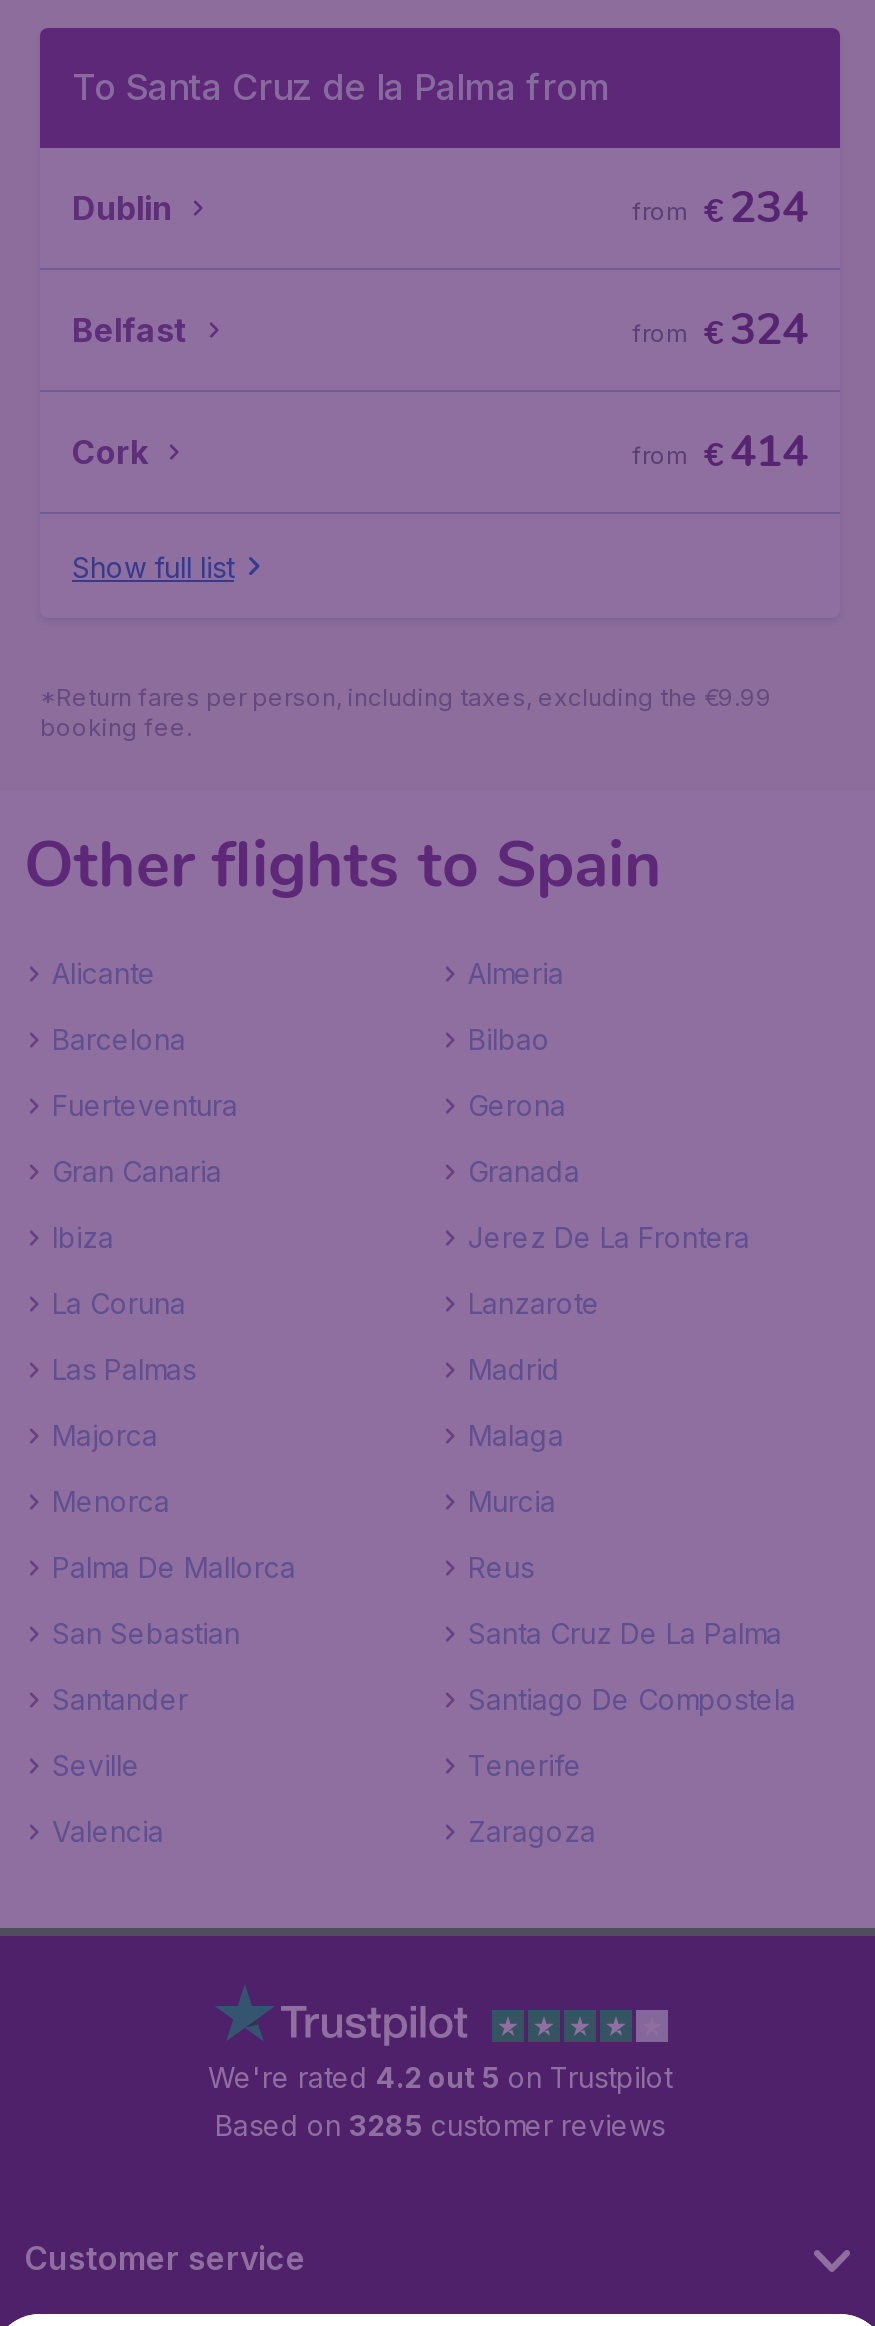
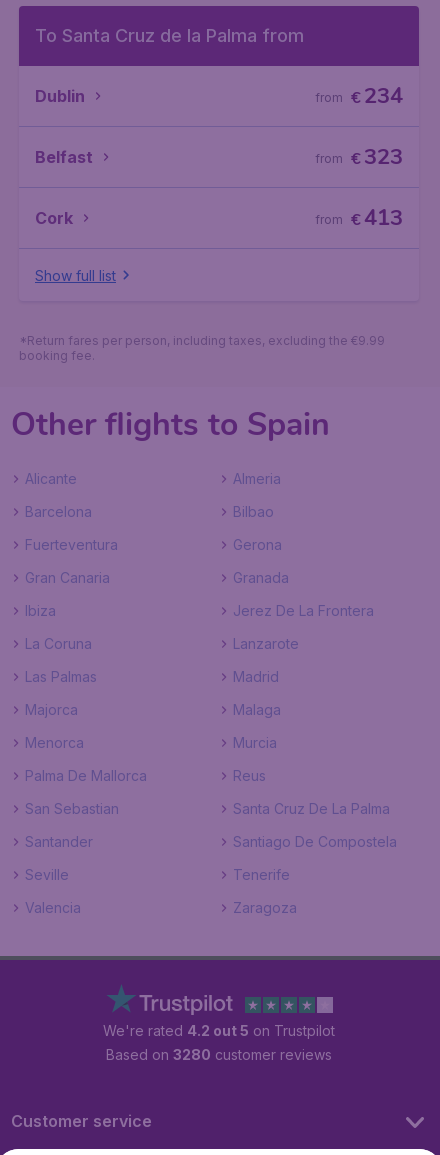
[632,300,808,360] from € 324 -> [315,142,403,172] from € 323
[632,422,808,482] from € 414 -> [315,203,403,233] from € 413
[215,2108,665,2142] Based on 3285 customer reviews -> [106,1046,332,1063] Based on 3280 customer reviews

